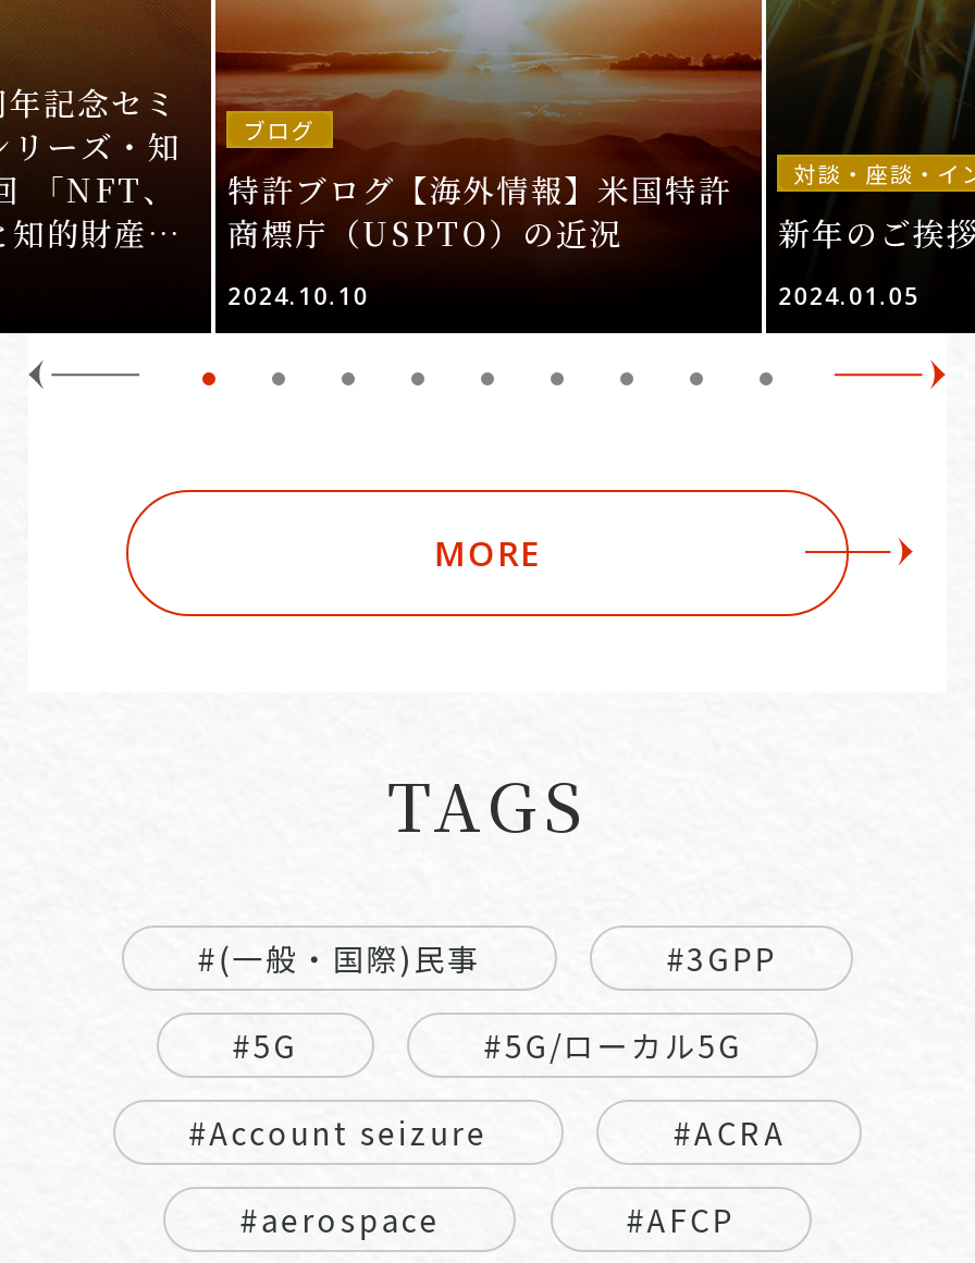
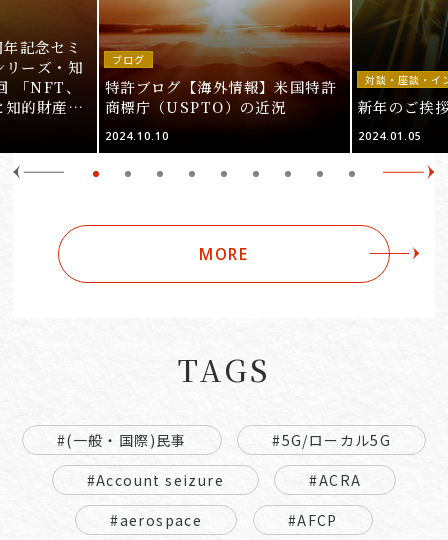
[232,936,777,1067] #3GPP | #5G -> none

